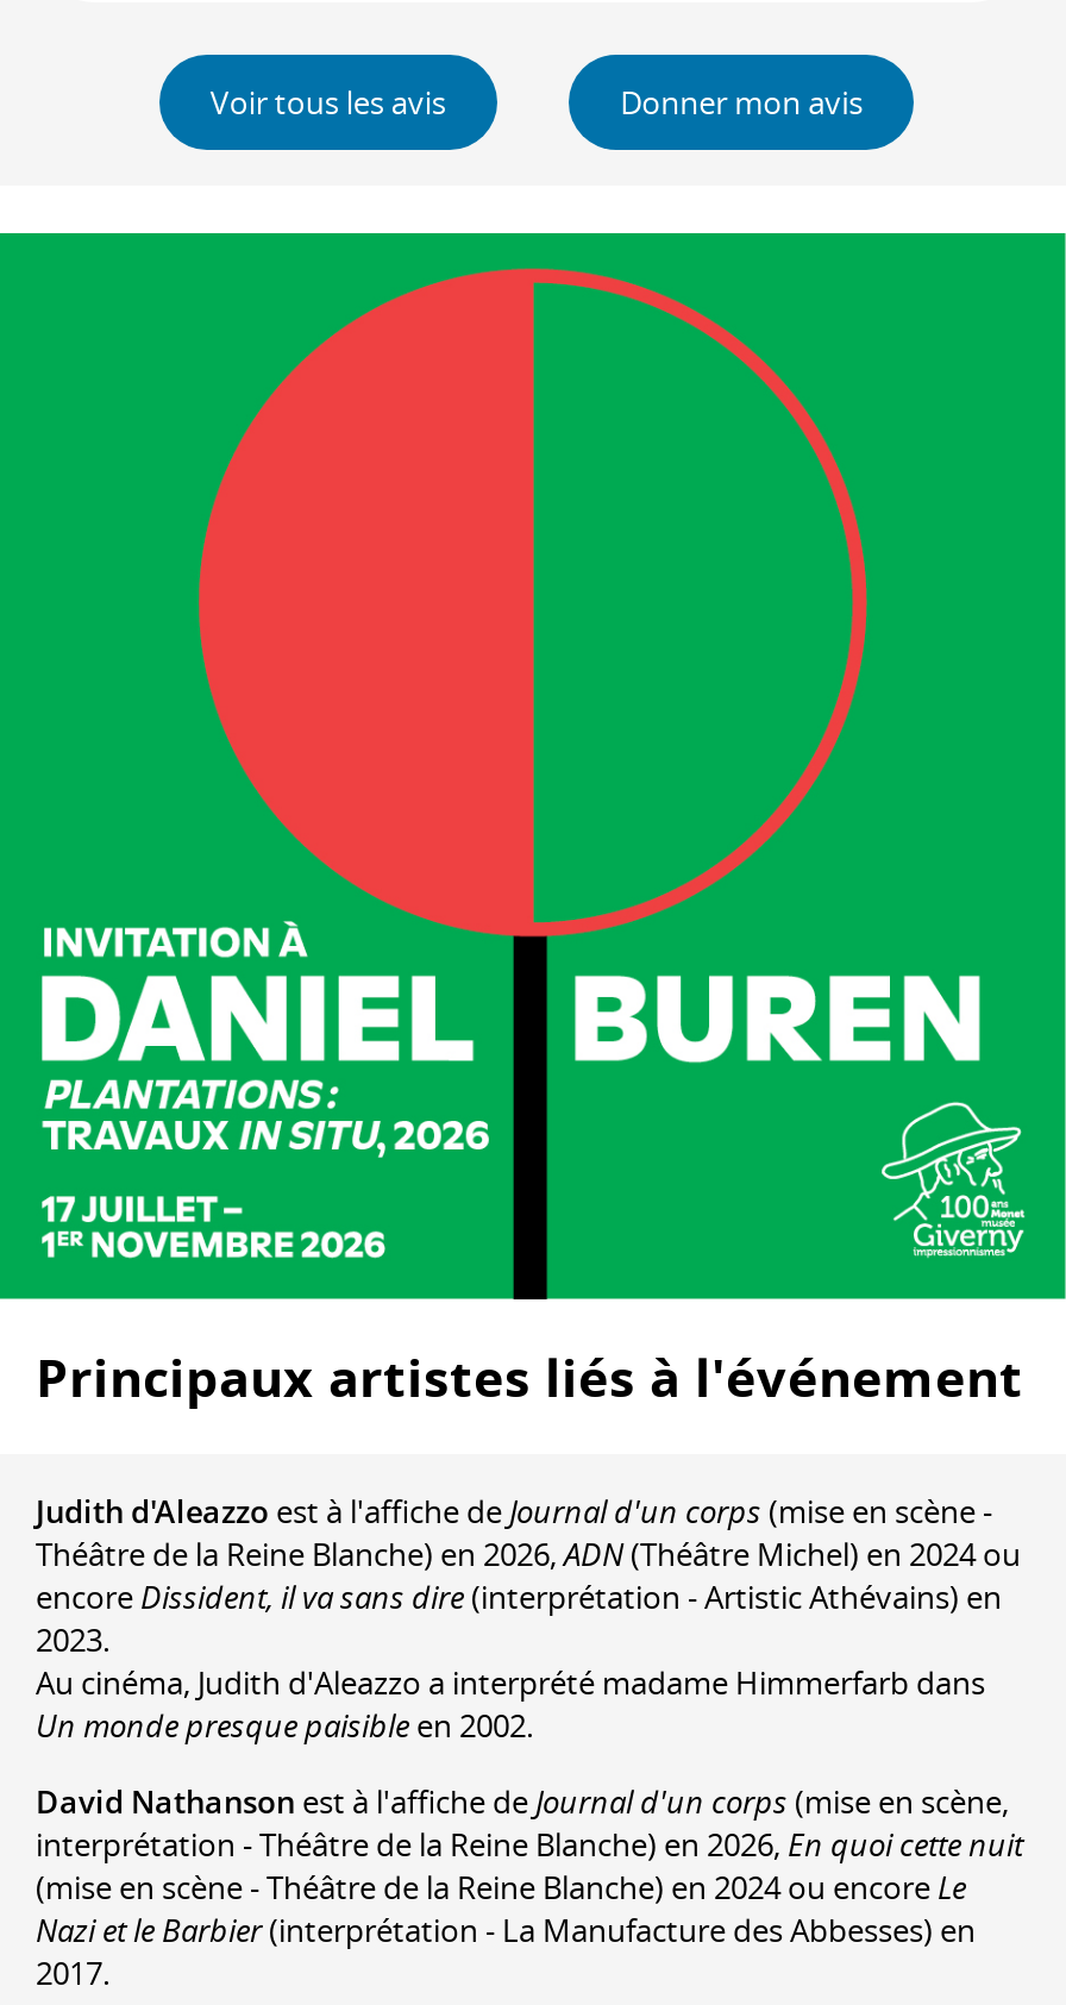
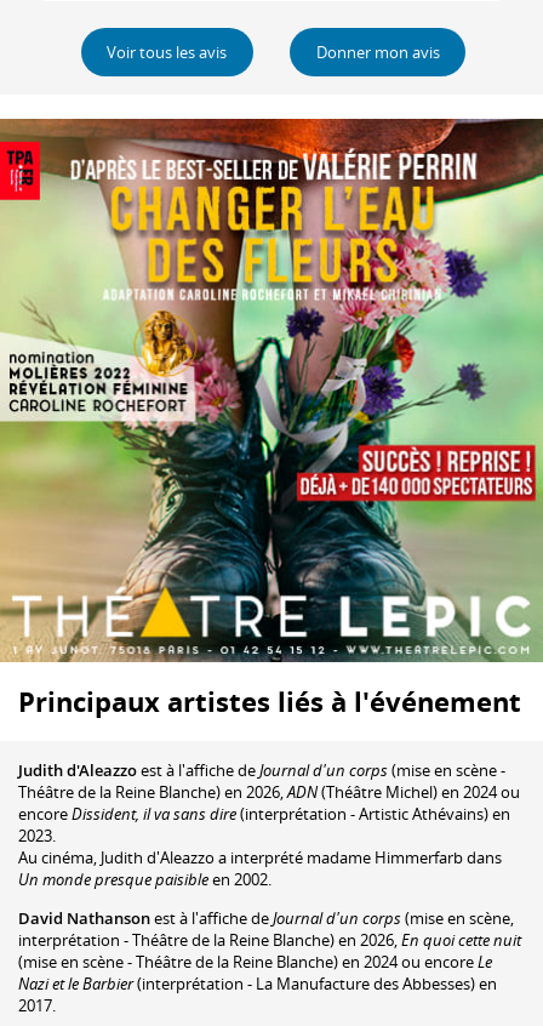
[7,231,1059,1302] [image] -> [4,118,539,663] [image]

